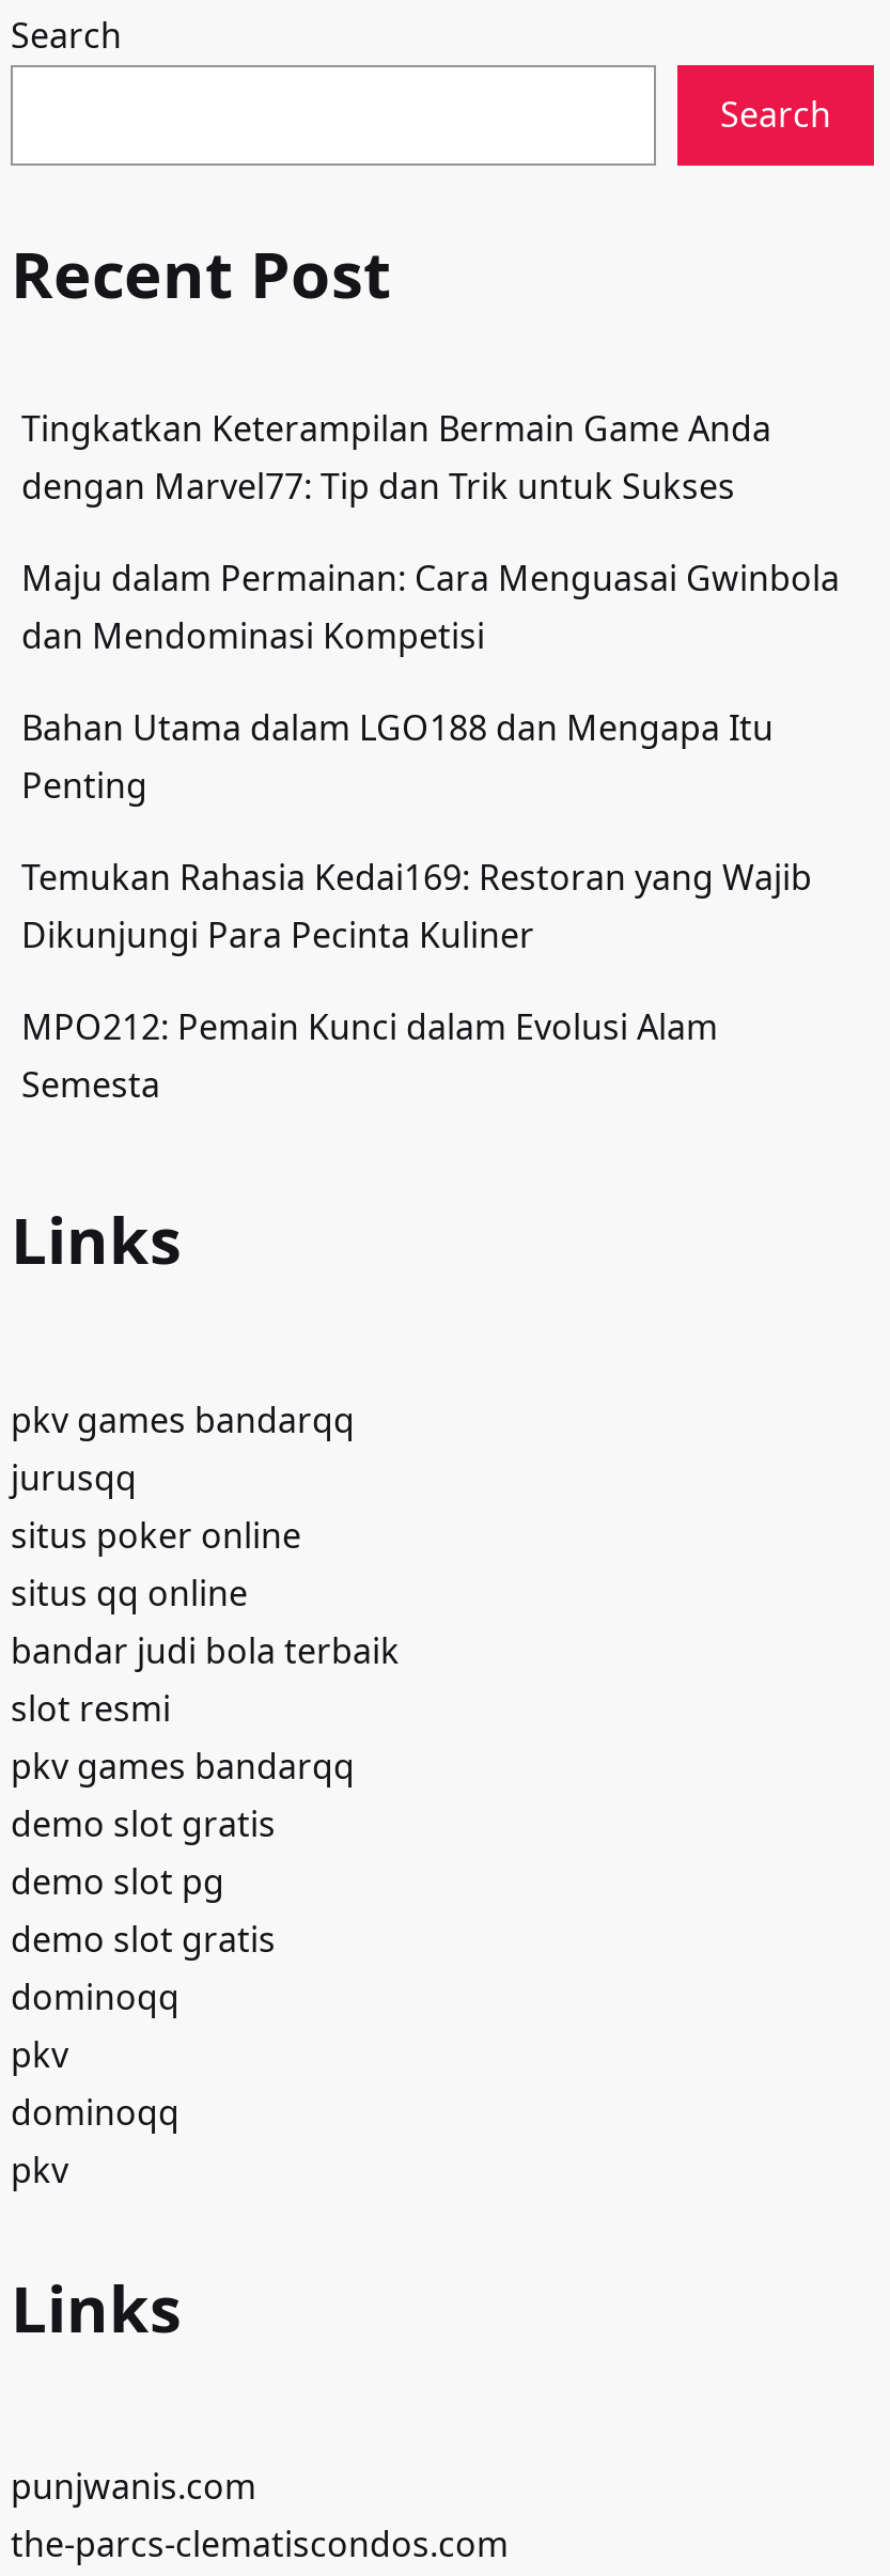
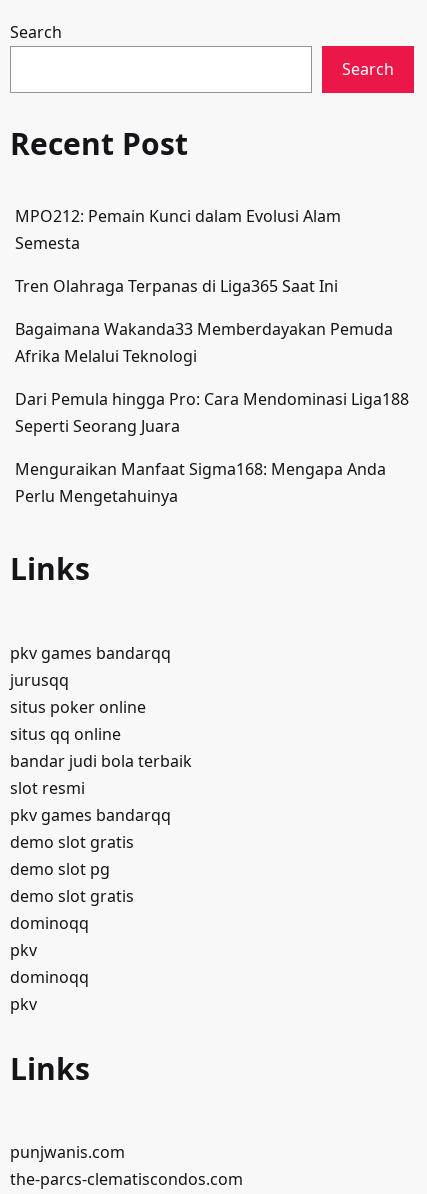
[21,406,840,959] Tingkatkan Keterampilan Bermain Game Anda | dengan Marvel77: Tip dan Trik untuk Sukses | Maju dalam Permainan: Cara Menguasai Gwinbola | dan Mendominasi Kompetisi | Bahan Utama dalam LGO188 dan Mengapa Itu | Penting | Temukan Rahasia Kedai169: Restoran yang Wajib | Dikunjungi Para Pecinta Kuliner -> none
moved [21,1004,718,1109] -> [15,205,341,254]: MPO212: Pemain Kunci dalam Evolusi Alam | Semesta
none -> [15,275,409,507] Tren Olahraga Terpanas di Liga365 Saat Ini | Bagaimana Wakanda33 Memberdayakan Pemuda | Afrika Melalui Teknologi | Dari Pemula hingga Pro: Cara Mendominasi Liga188 | Seperti Seorang Juara | Menguraikan Manfaat Sigma168: Mengapa Anda | Perlu Mengetahuinya

